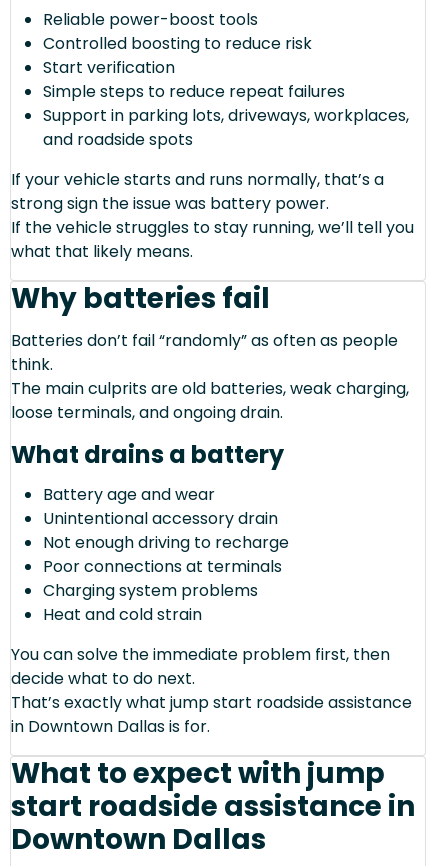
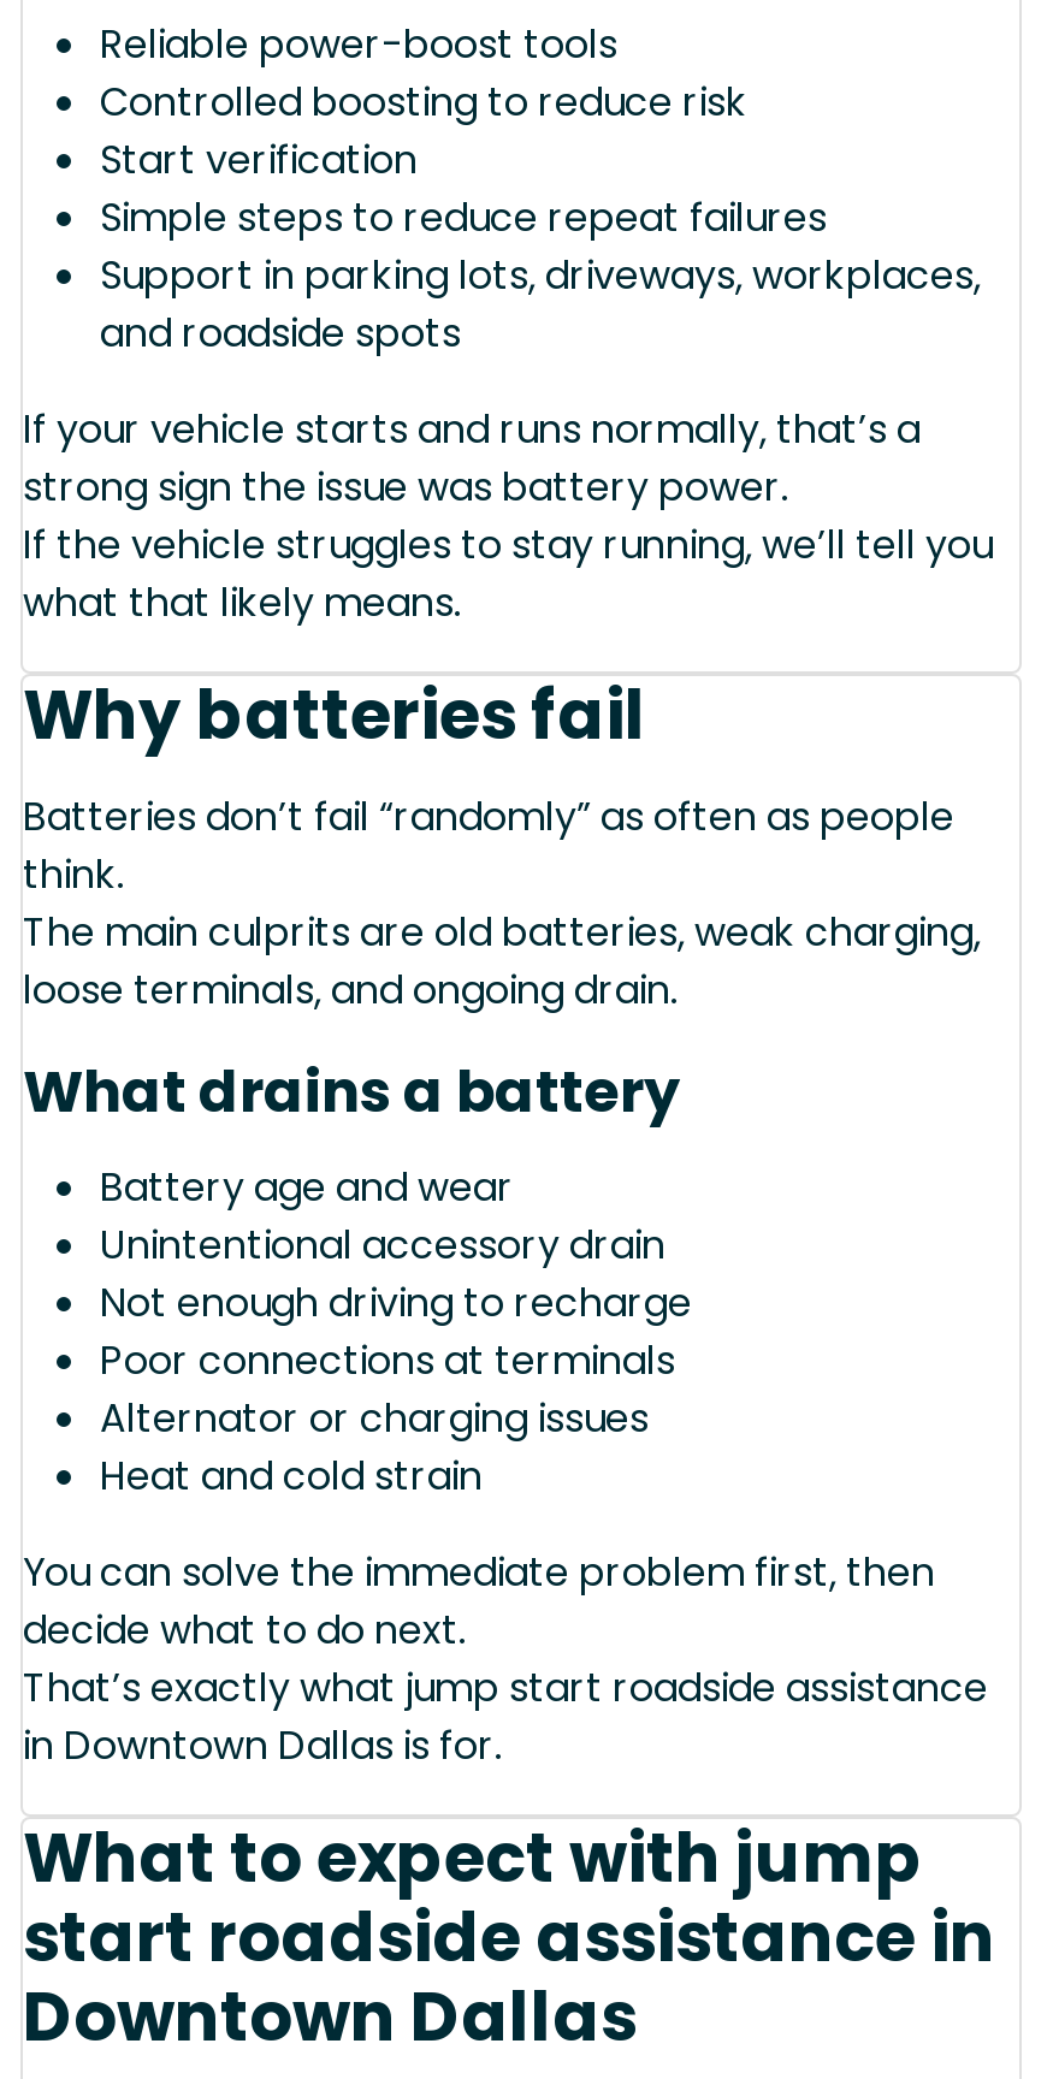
[43,579,258,602] Charging system problems -> [100,1390,649,1445] Alternator or charging issues

